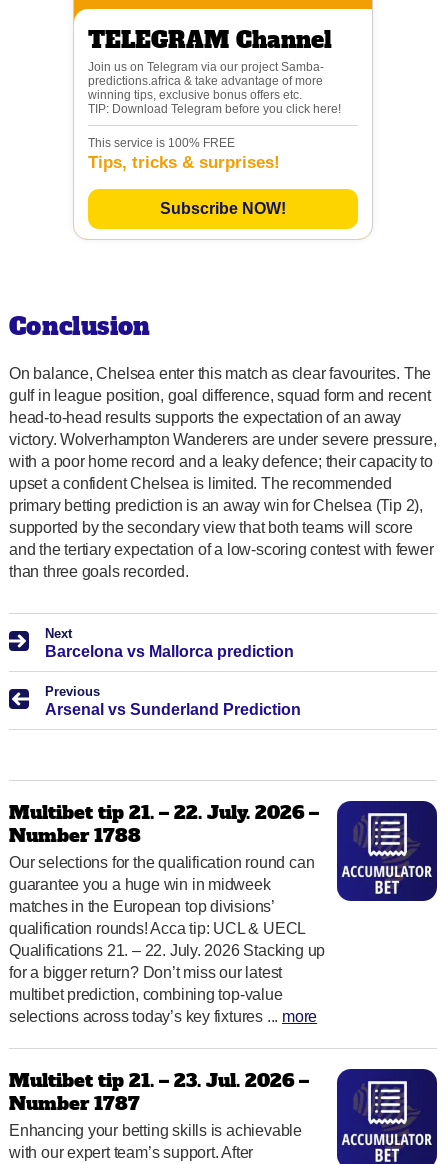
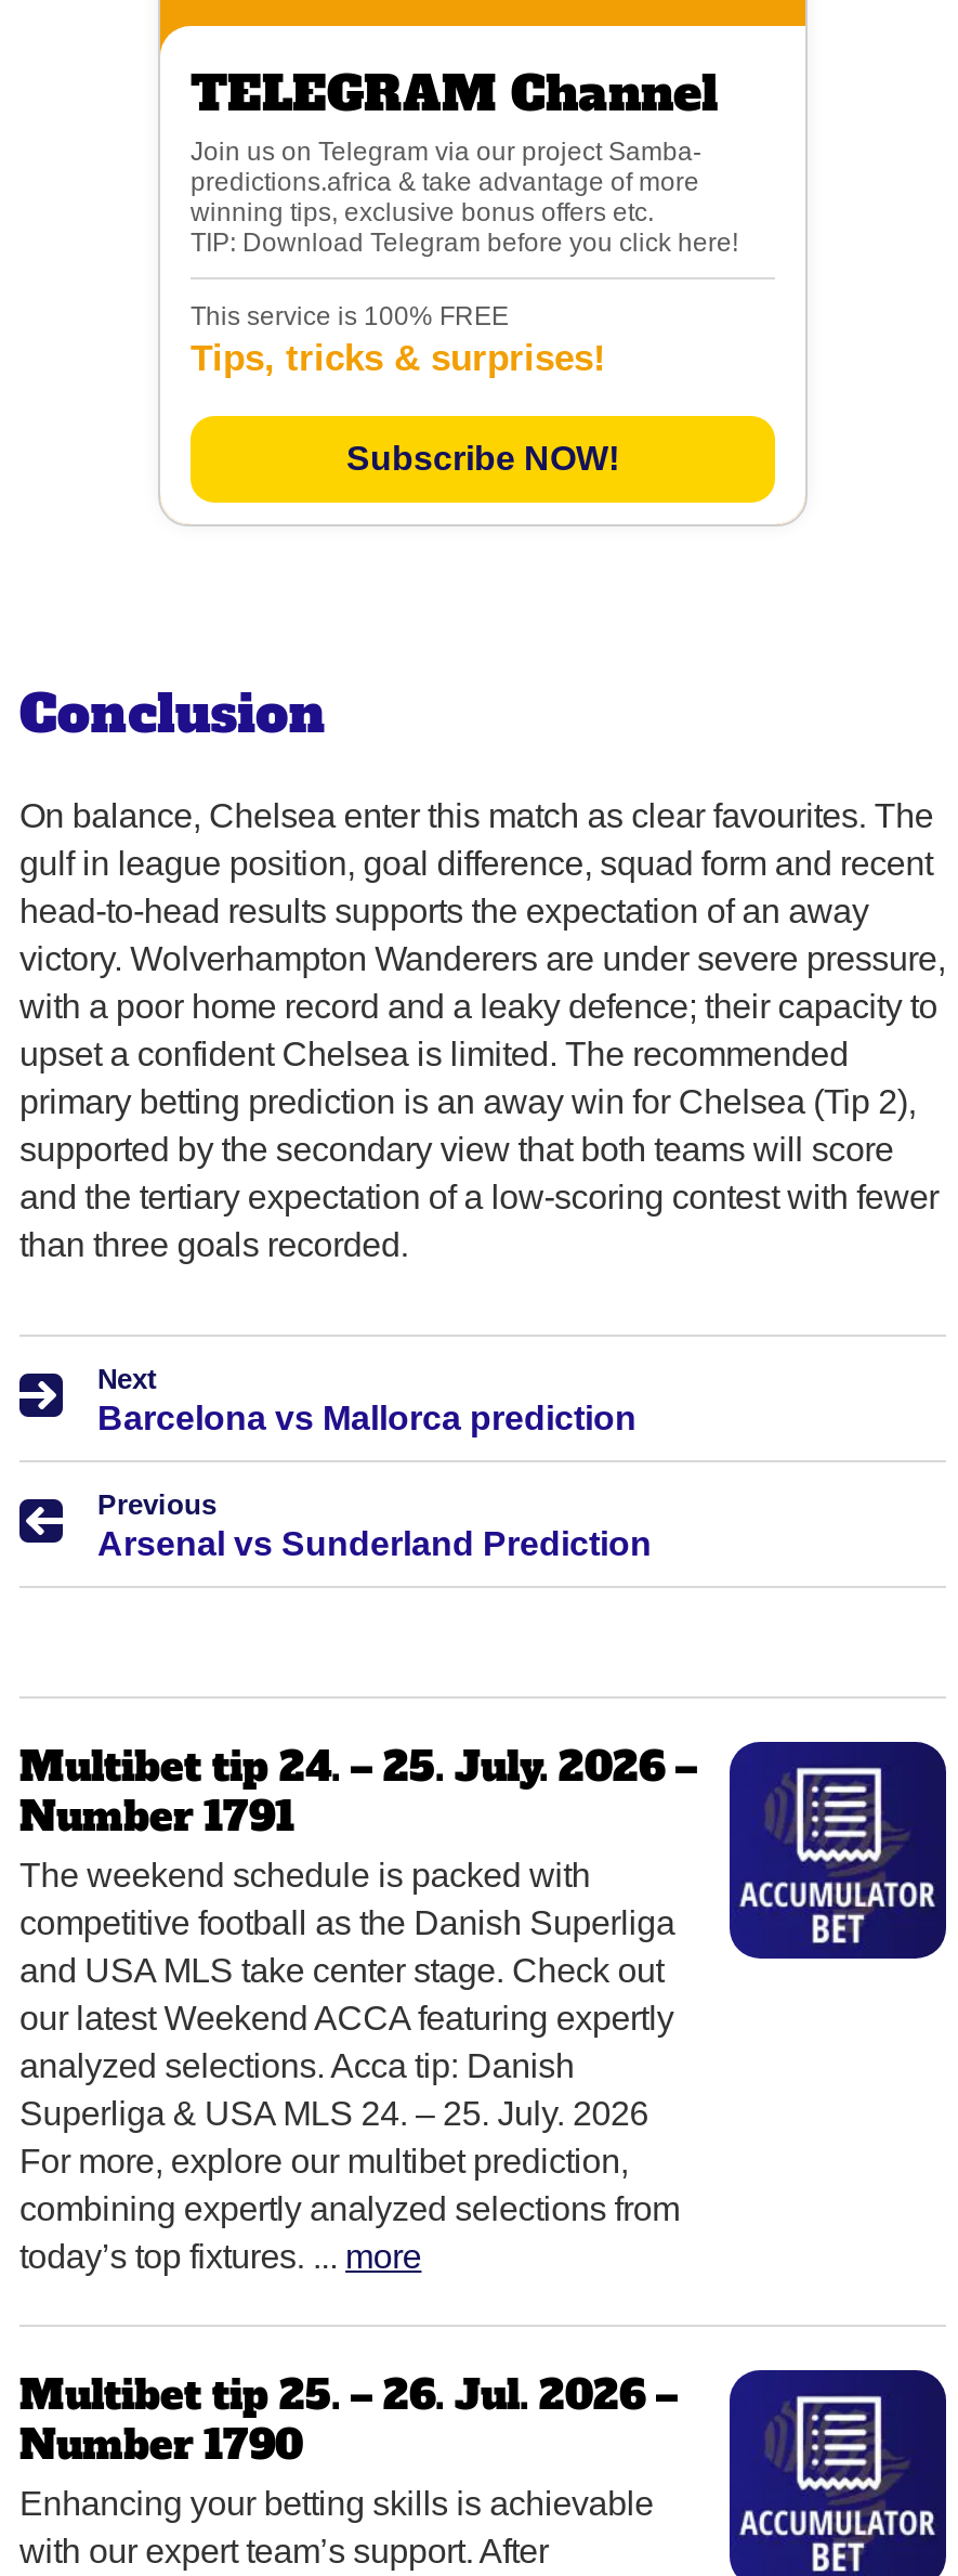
[9,800,325,1025] Multibet tip 21. – 22. July. 2026 – | Number 1788 | Our selections for the qualification round can | guarantee you a huge win in midweek | matches in the European top divisions’ | qualification rounds! Acca tip: UCL & UECL | Qualifications 21. – 22. July. 2026 Stacking up | for a bigger return? Don’t miss our latest | multibet prediction, combining top-value | selections across today’s key fixtures ... more -> [19,1740,697,2275] Multibet tip 24. – 25. July. 2026 – | Number 1791 | The weekend schedule is packed with | competitive football as the Danish Superliga | and USA MLS take center stage. Check out | our latest Weekend ACCA featuring expertly | analyzed selections. Acca tip: Danish | Superliga & USA MLS 24. – 25. July. 2026 | For more, explore our multibet prediction, | combining expertly analyzed selections from | today’s top fixtures. ... more
[9,1068,309,1116] Multibet tip 21. – 23. Jul. 2026 – | Number 1787 -> [19,2368,678,2472] Multibet tip 25. – 26. Jul. 2026 – | Number 1790

